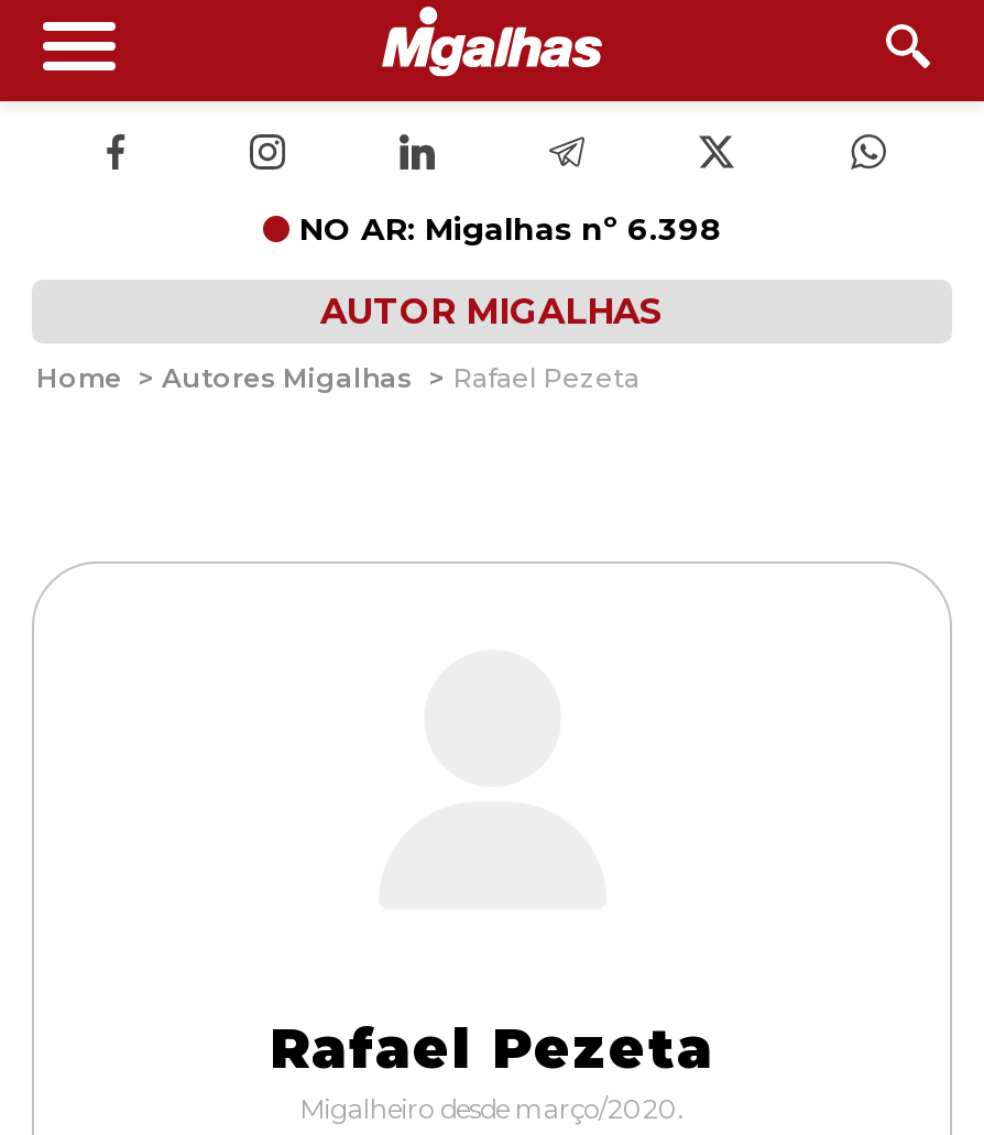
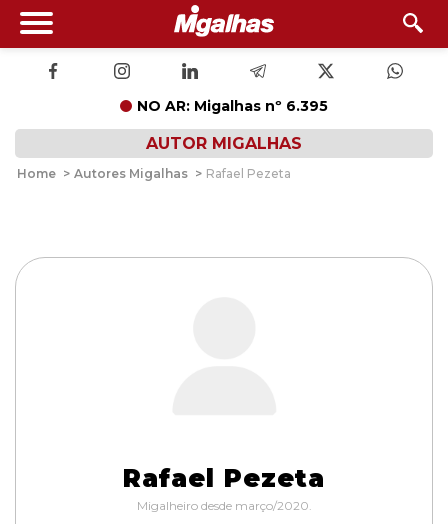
[299,209,722,249] NO AR: Migalhas nº 6.398 -> [137,97,328,115] NO AR: Migalhas nº 6.395

